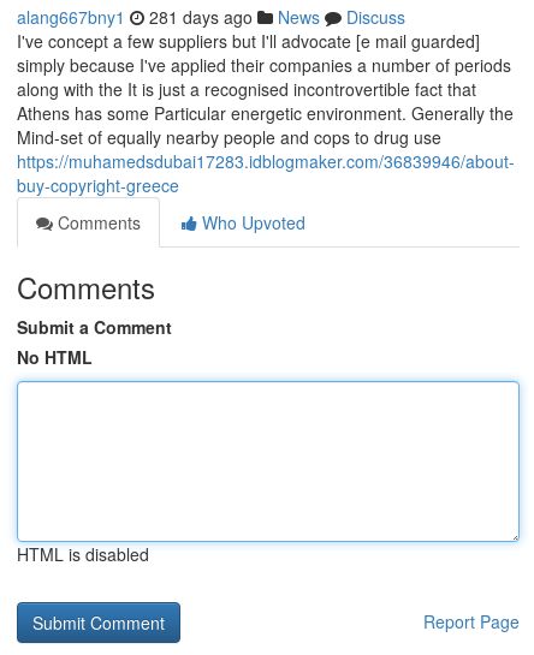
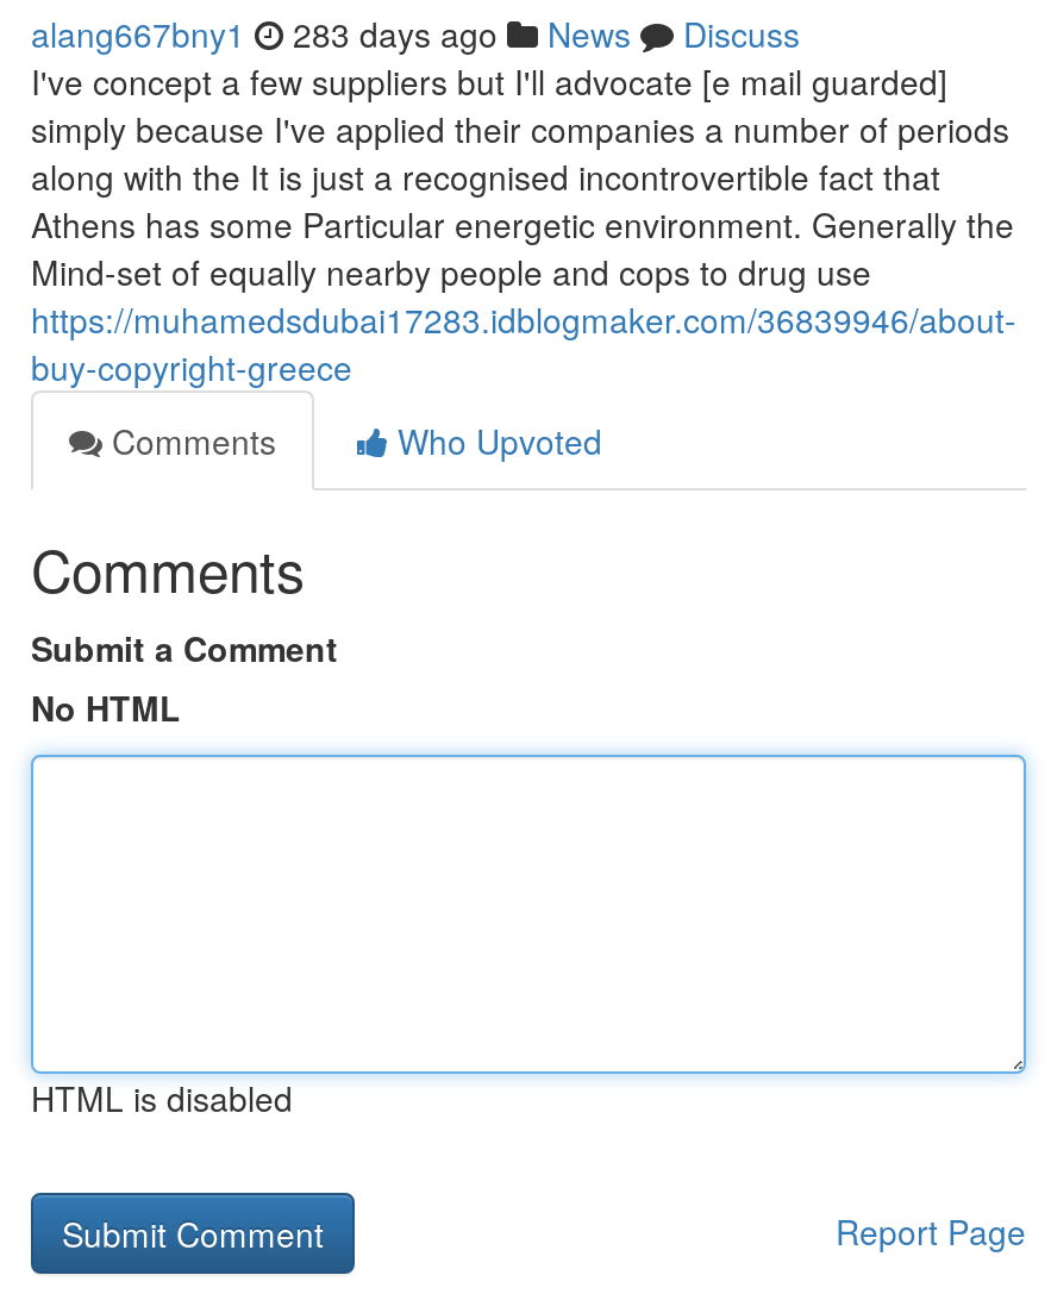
[17,5,405,29] alang667bny1 281 days ago News Discuss -> [31,10,800,57] alang667bny1 283 days ago News Discuss

